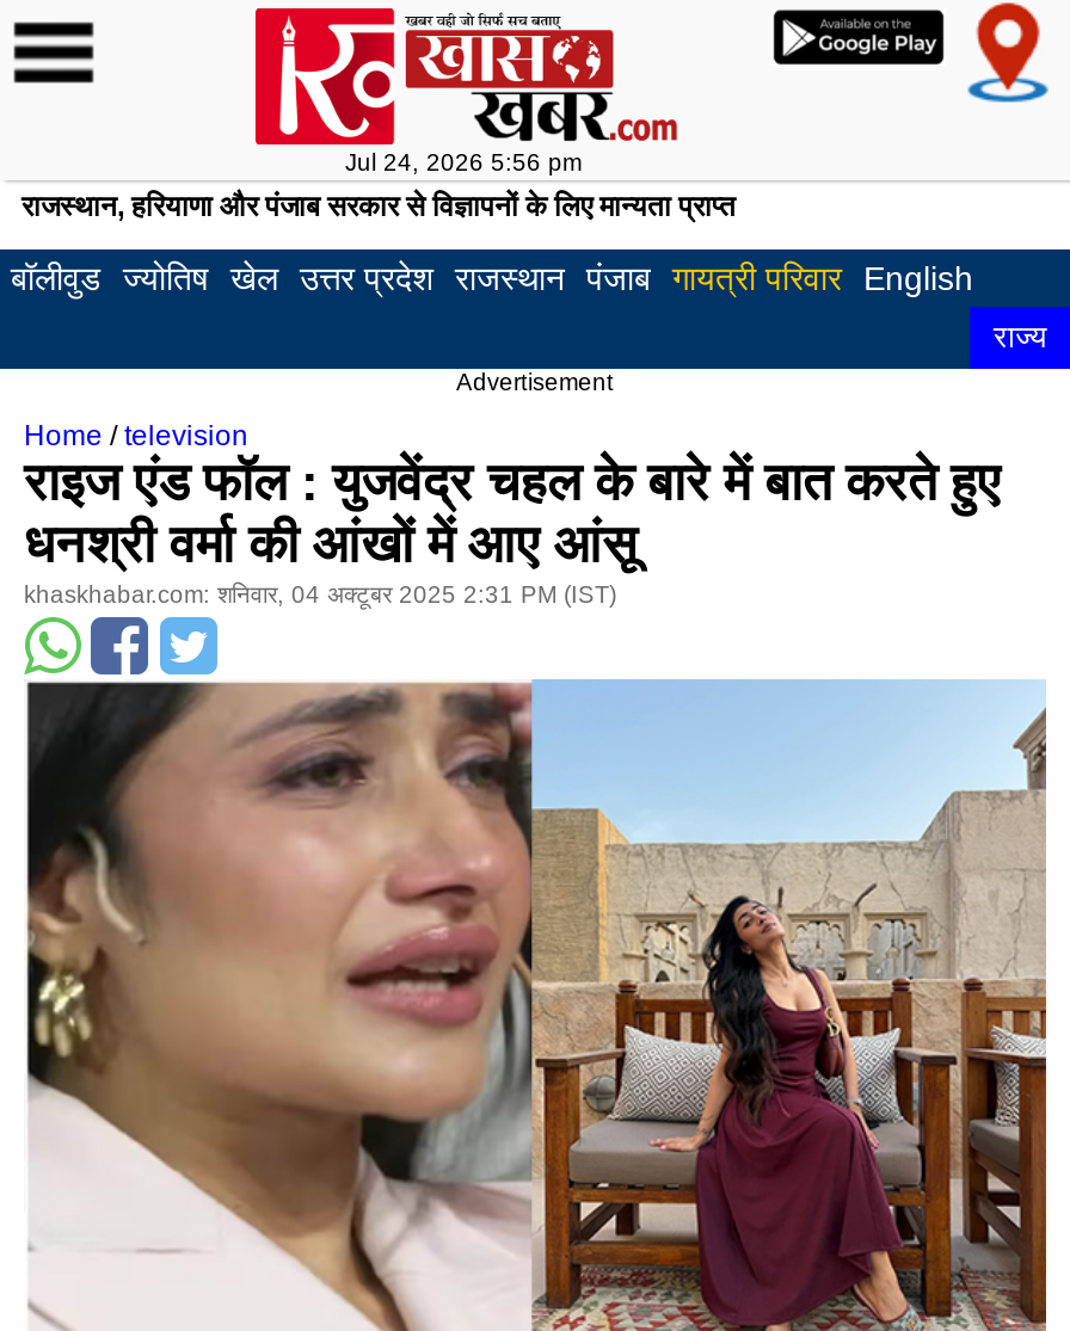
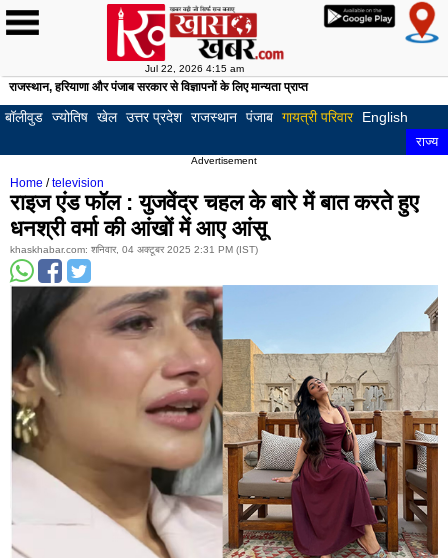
[345,149,582,175] Jul 24, 2026 5:56 pm -> [144,63,243,74] Jul 22, 2026 4:15 am

